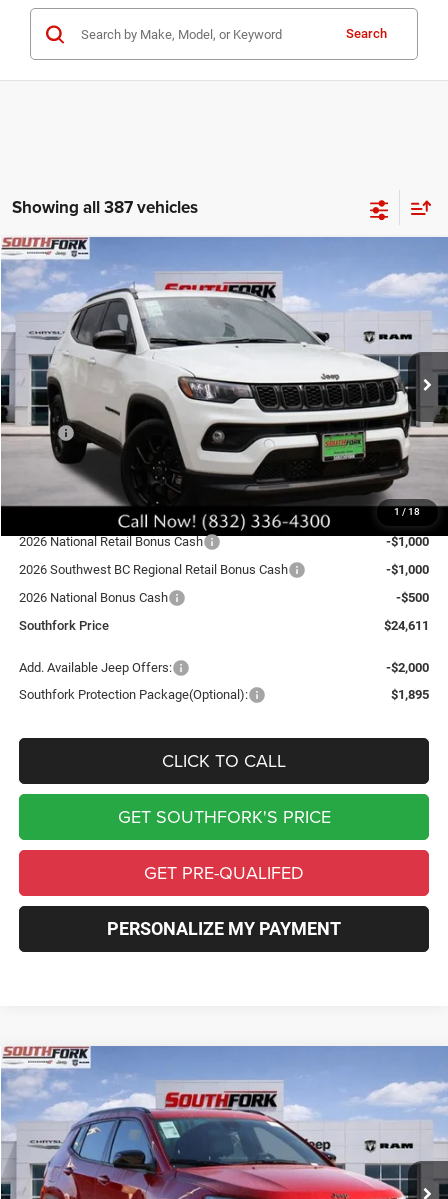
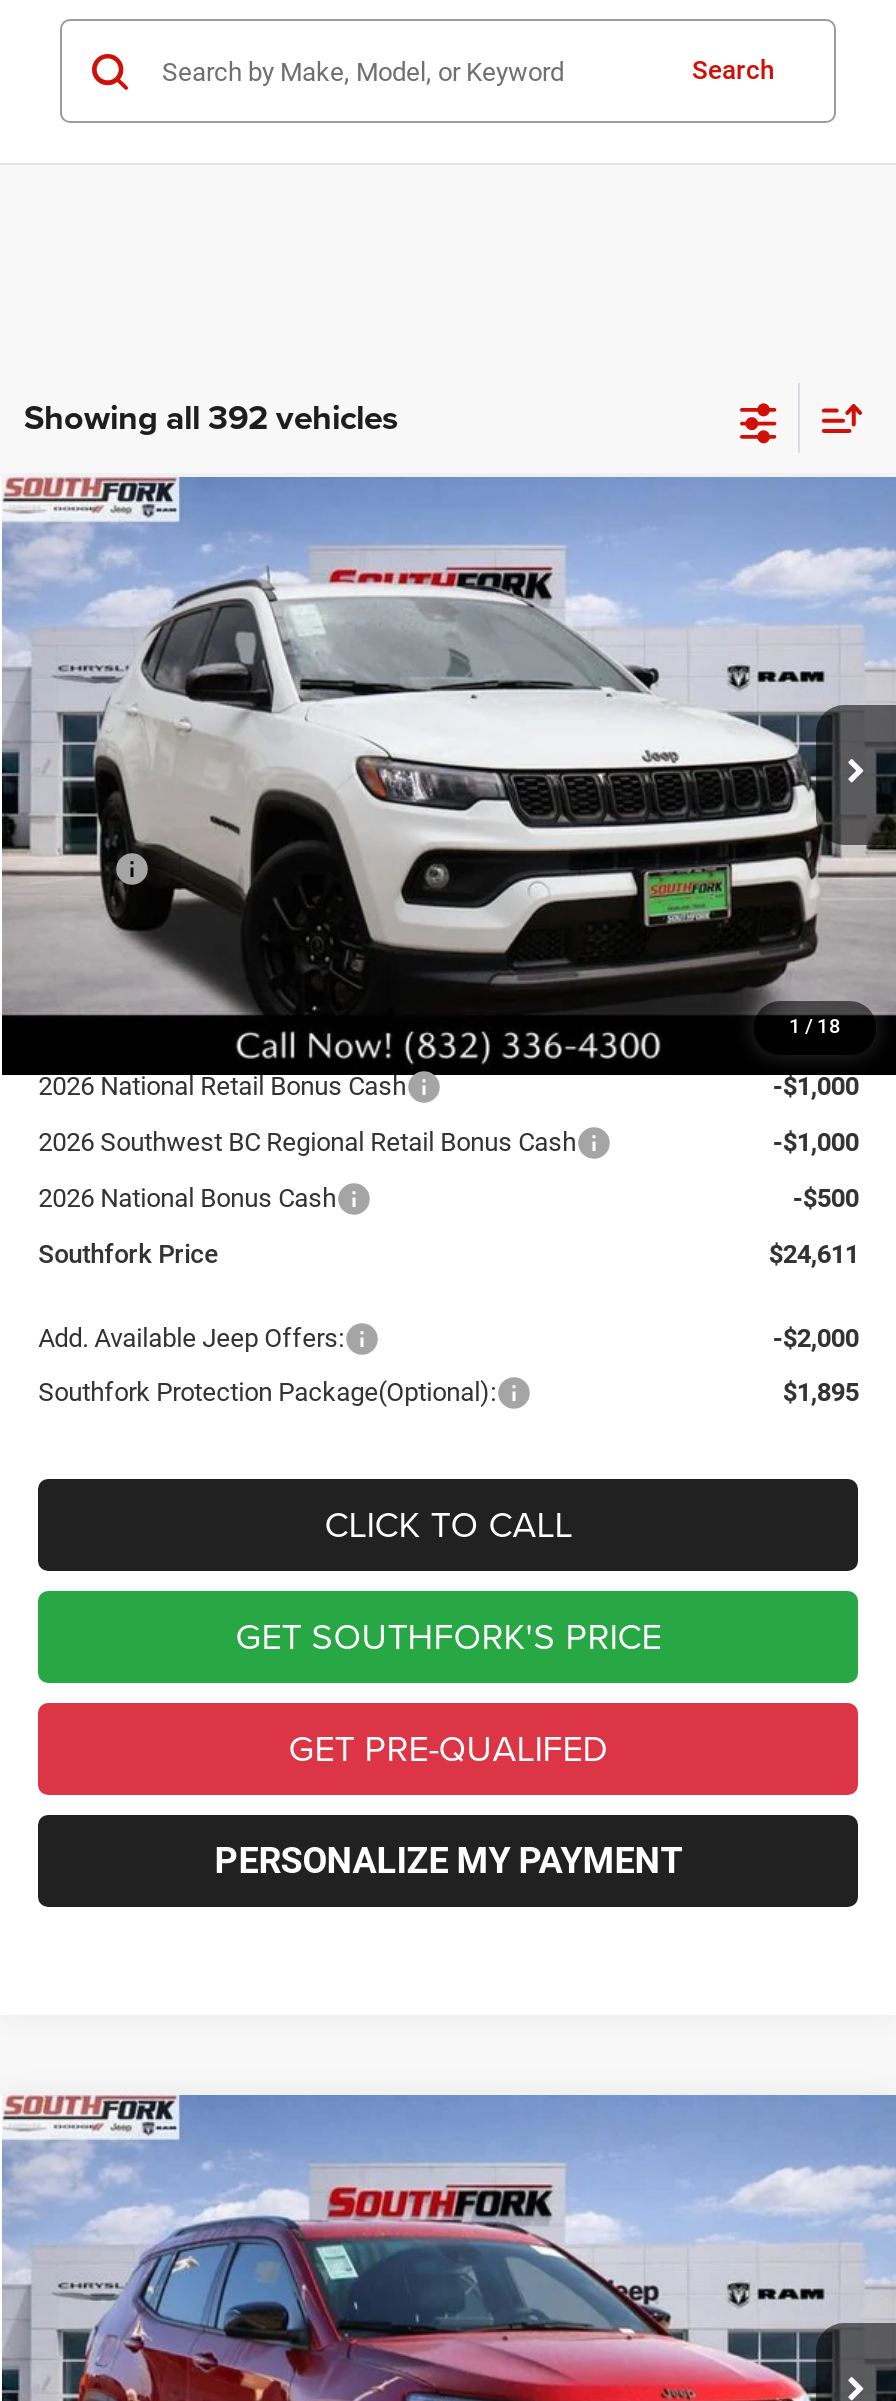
[12,194,198,218] Showing all 387 vehicles -> [24,392,398,440] Showing all 392 vehicles

